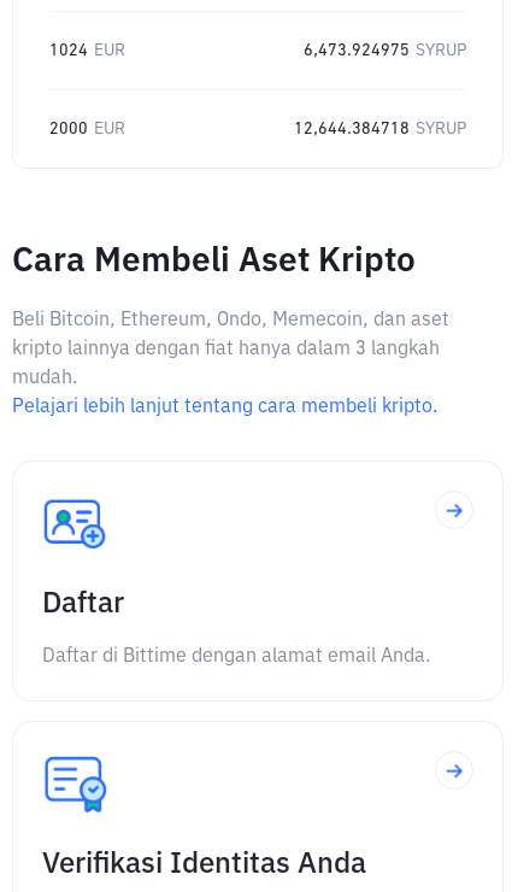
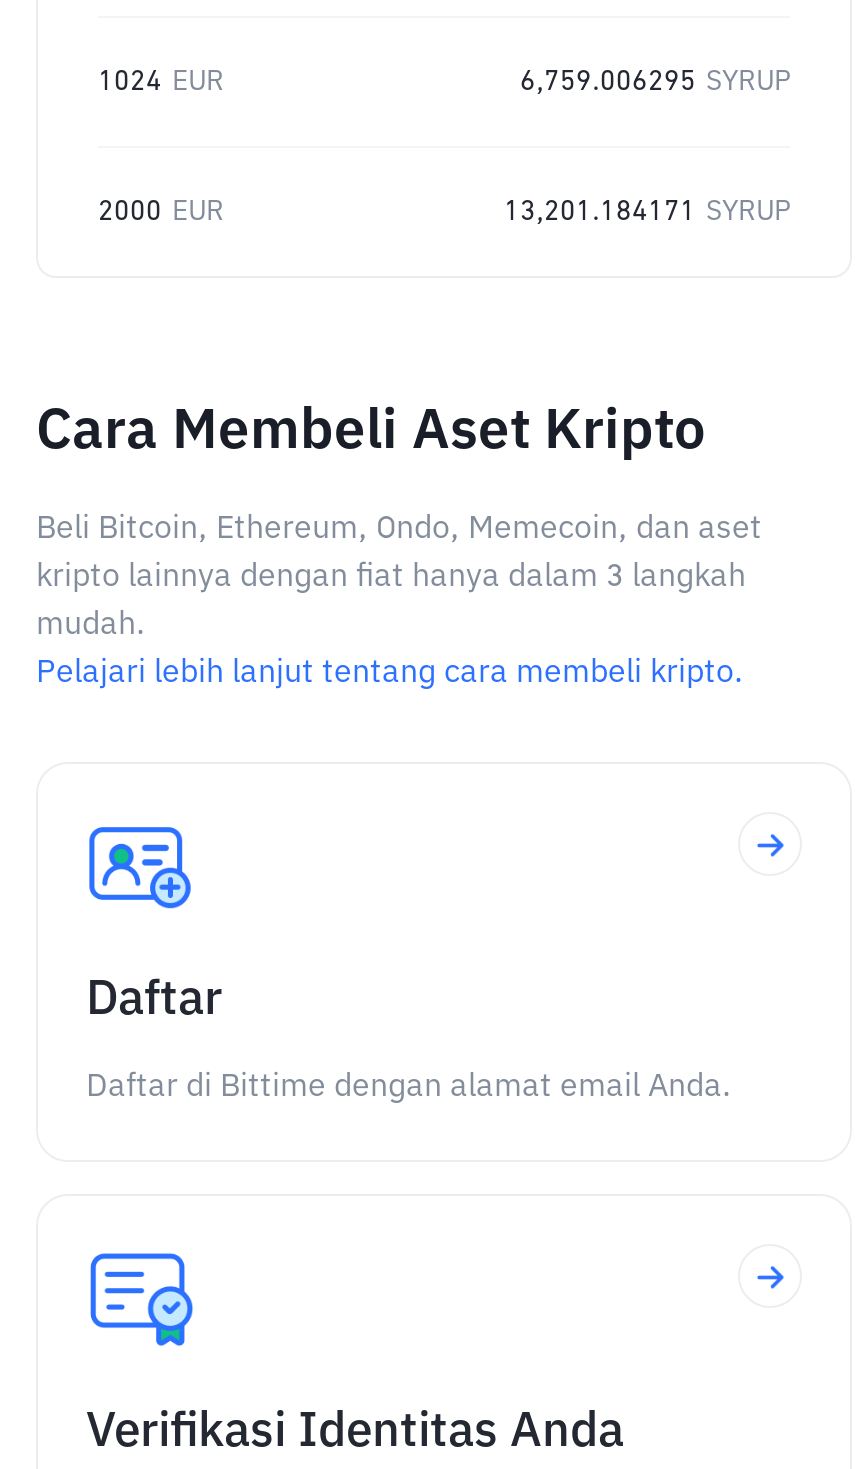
[304,42,466,59] 6,473.924975 SYRUP -> [520,68,790,96] 6,759.006295 SYRUP
[294,121,466,137] 12,644.384718 SYRUP -> [504,198,790,226] 13,201.184171 SYRUP

